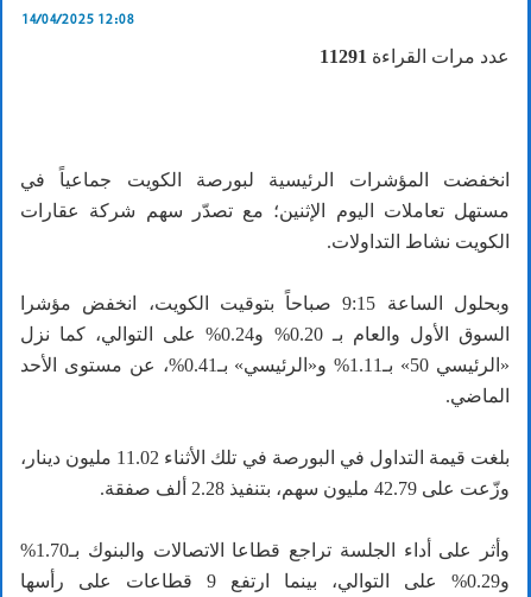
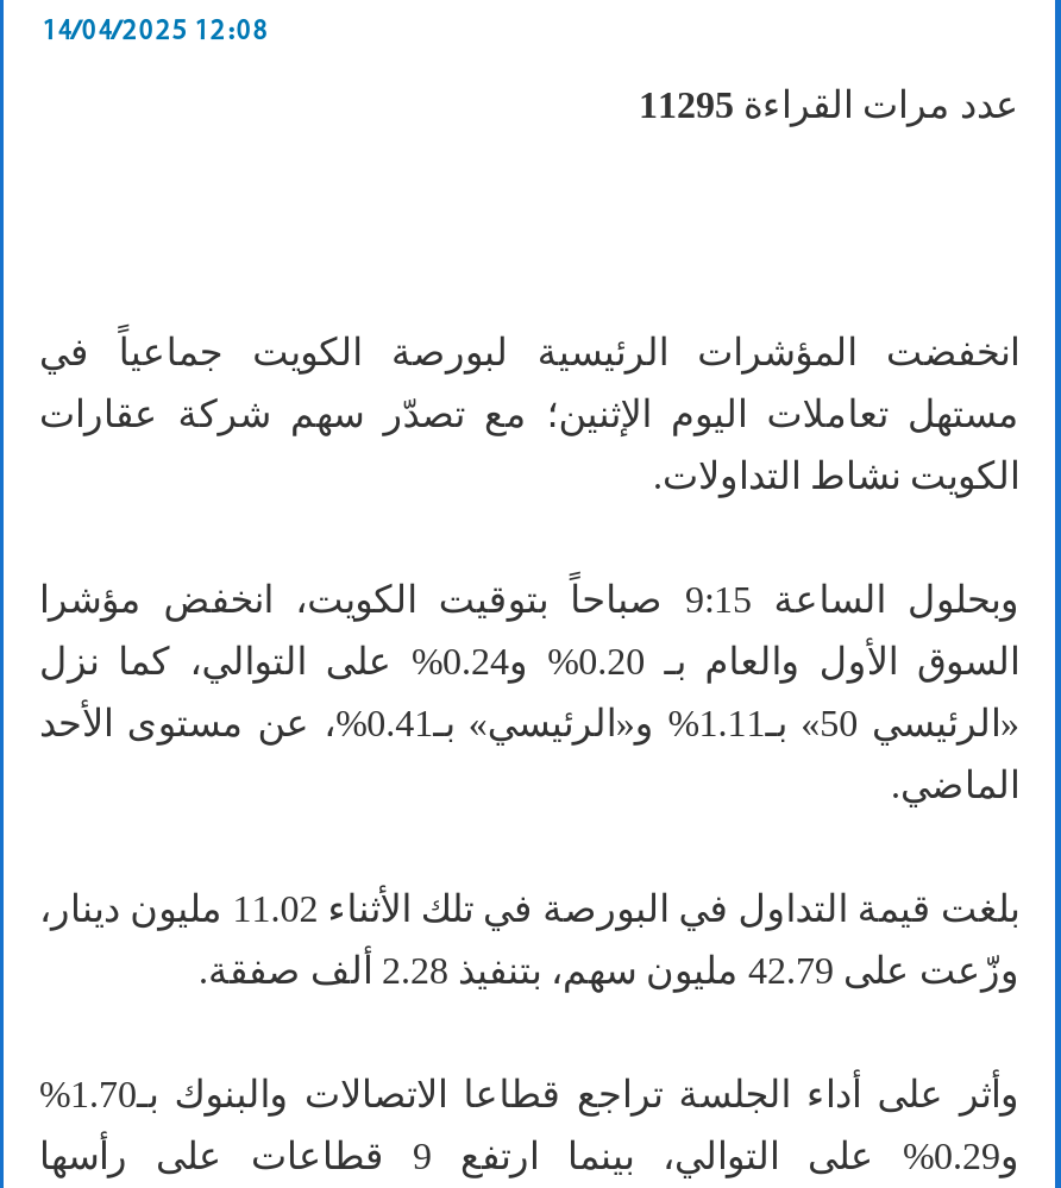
[320,46,510,66] عدد مرات القراءة 11291 -> [639,83,1019,124] عدد مرات القراءة 11295

